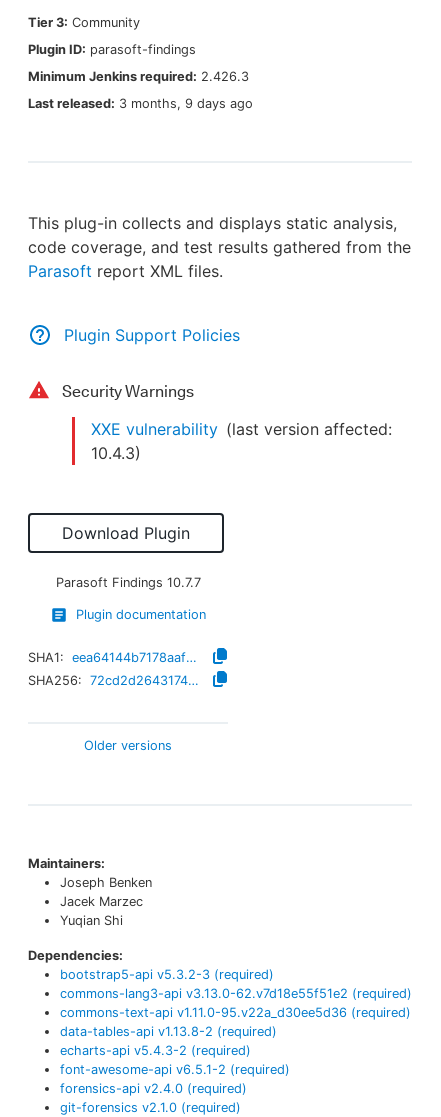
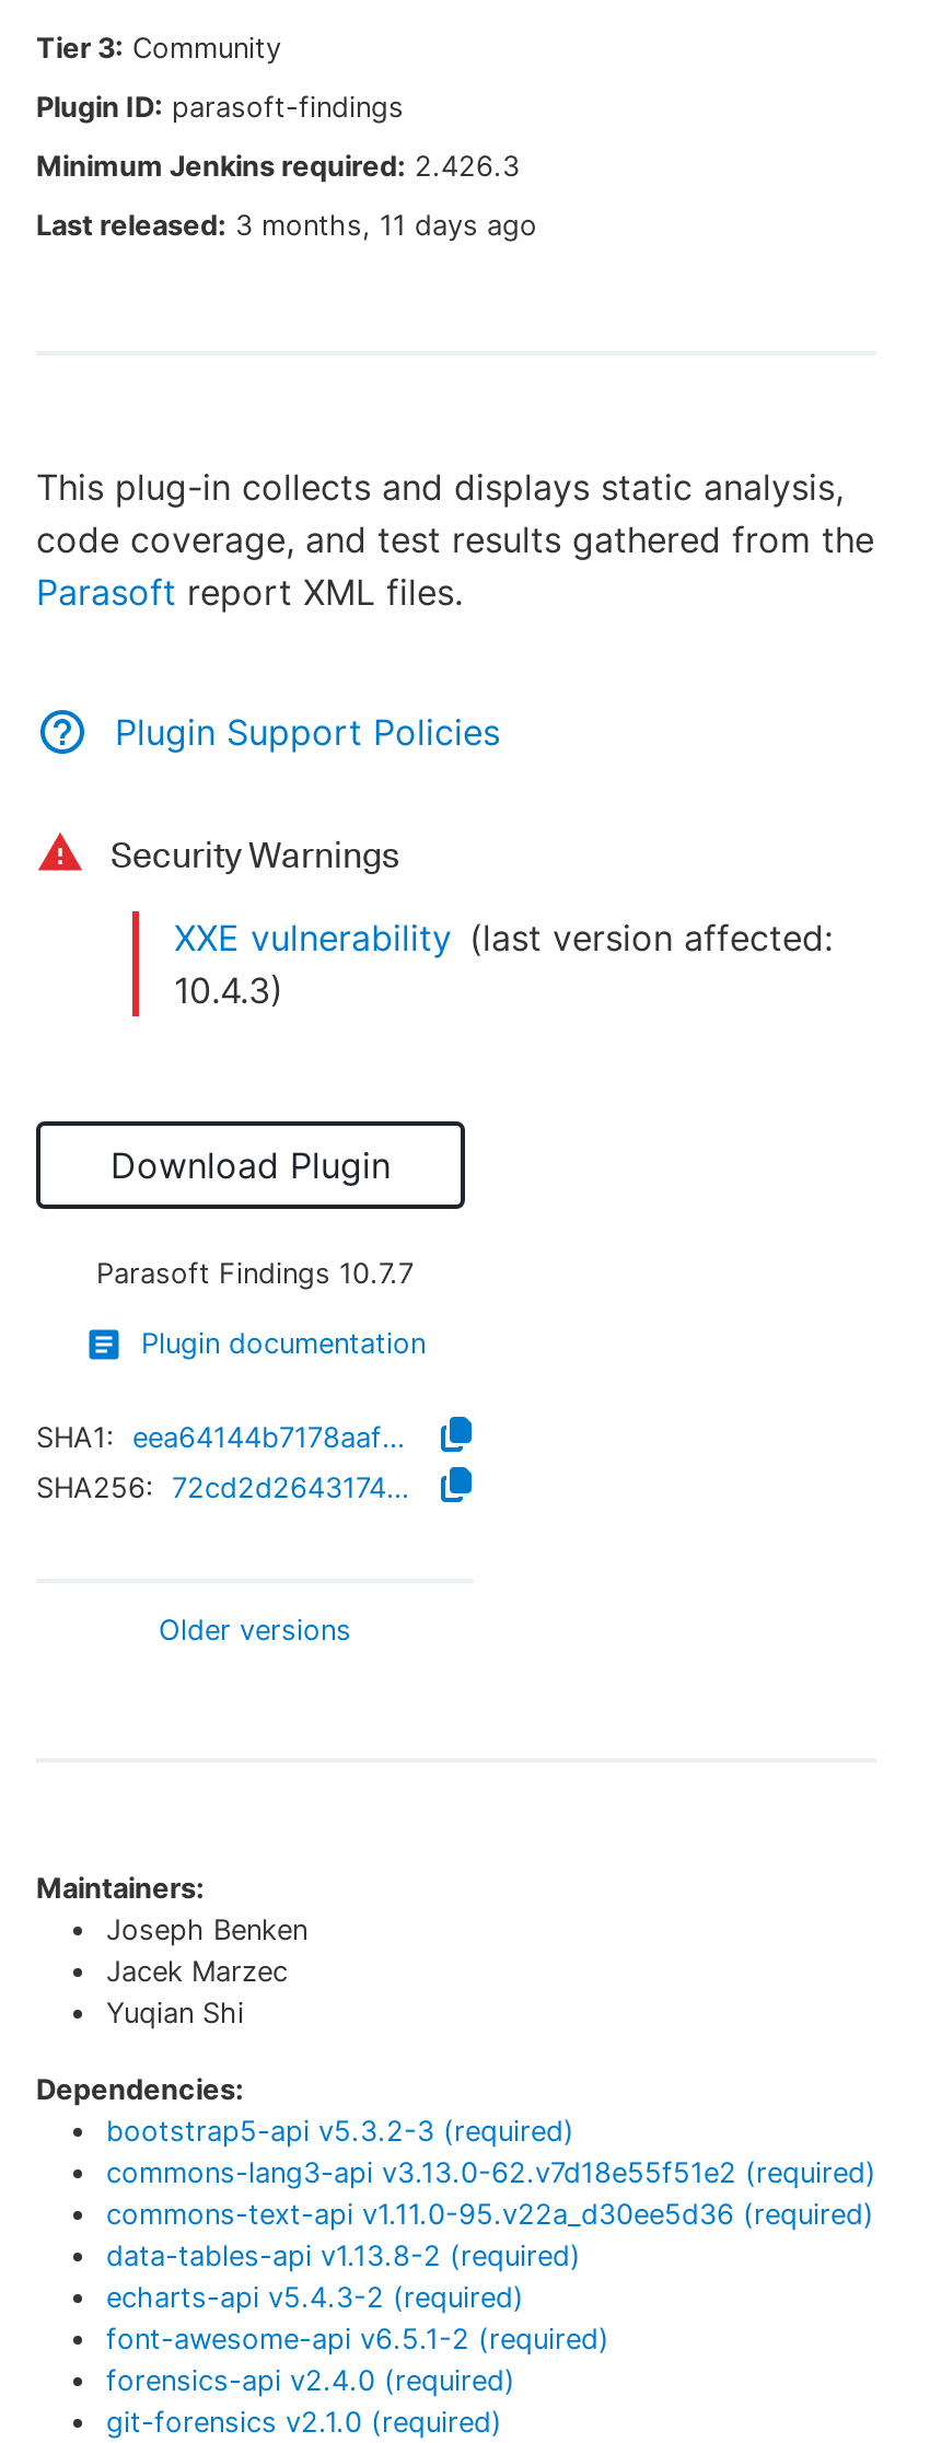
[28,96,253,111] Last released: 3 months, 9 days ago -> [36,209,537,242] Last released: 3 months, 11 days ago

